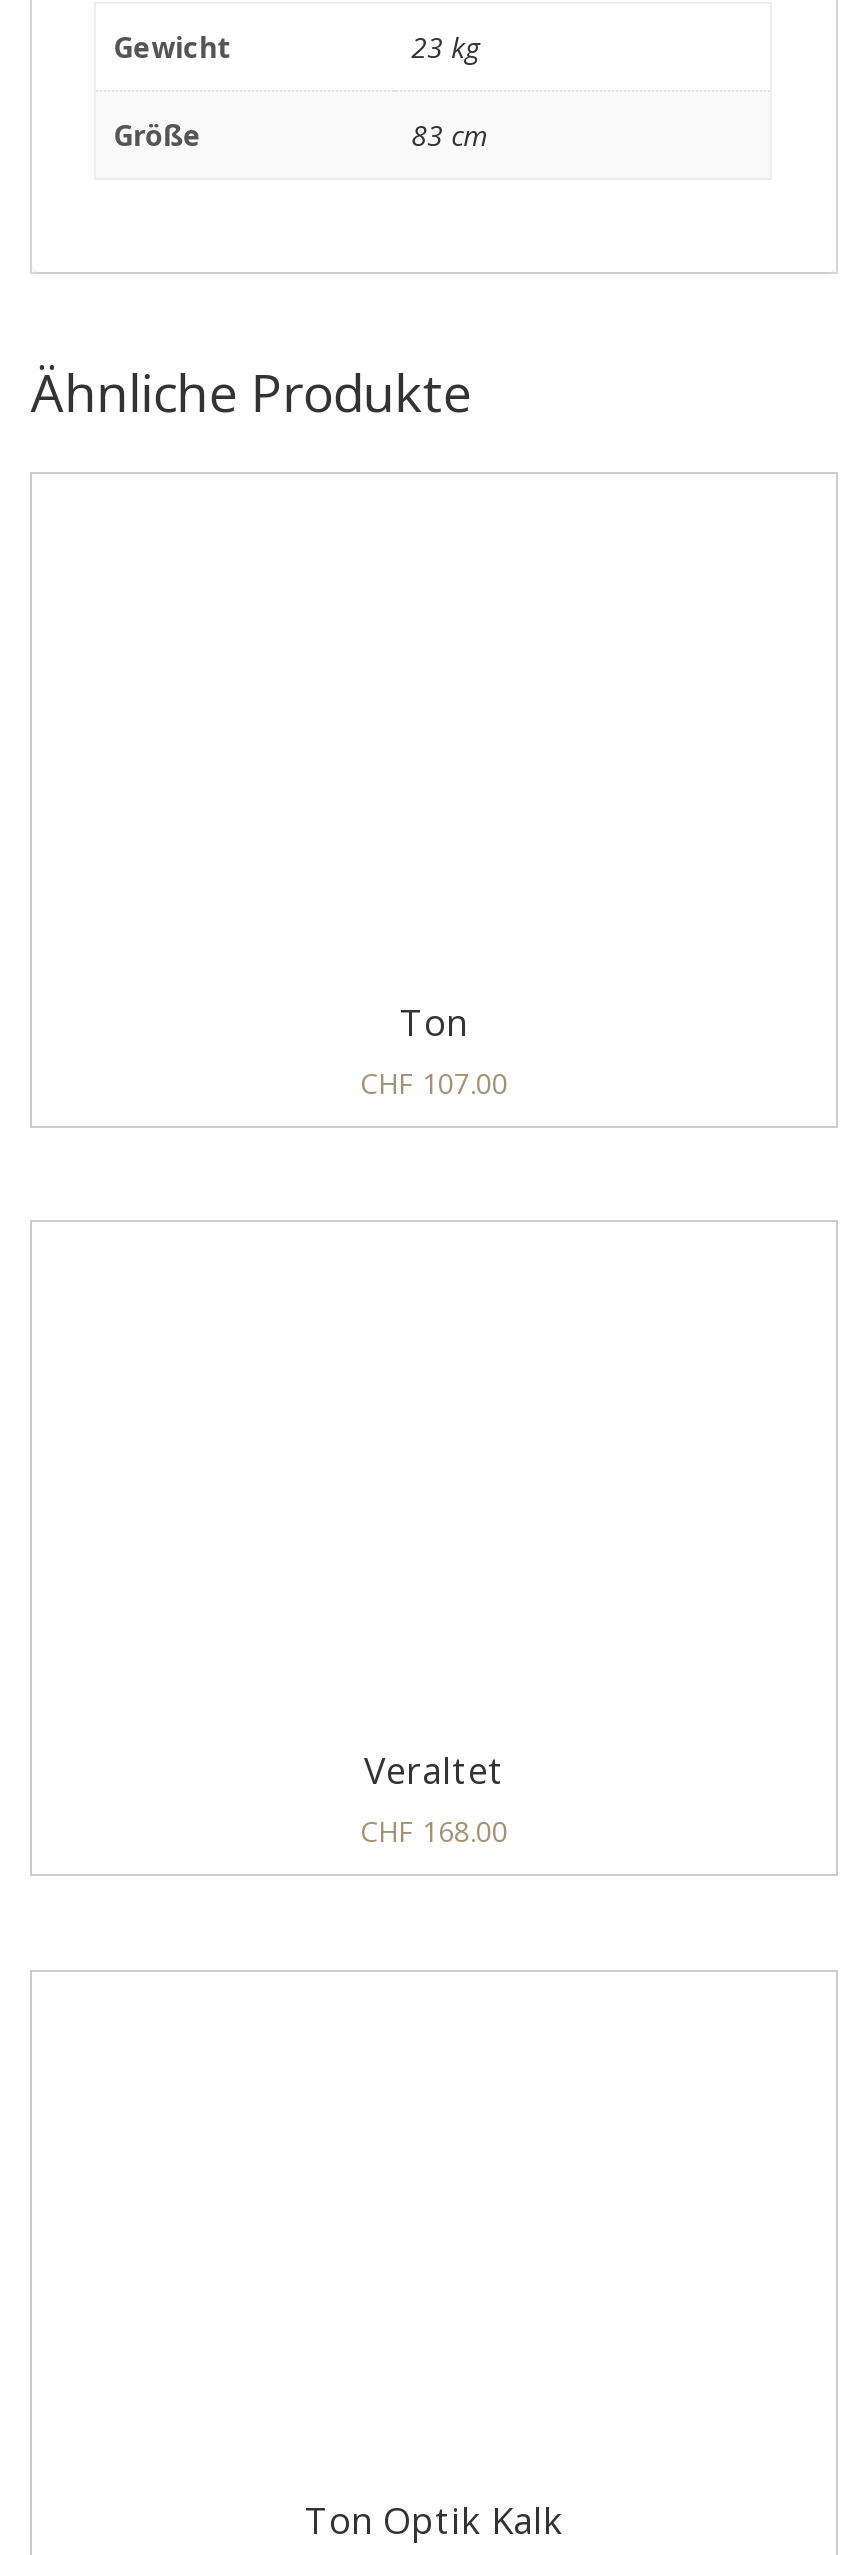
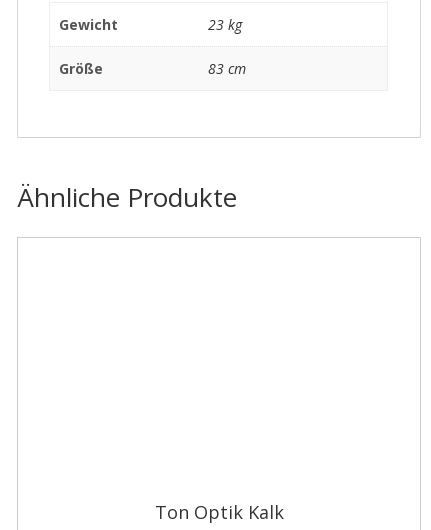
[360,998,508,1102] Ton | CHF 107.00 -> none
[360,1746,508,1850] Veraltet | CHF 168.00 -> none

